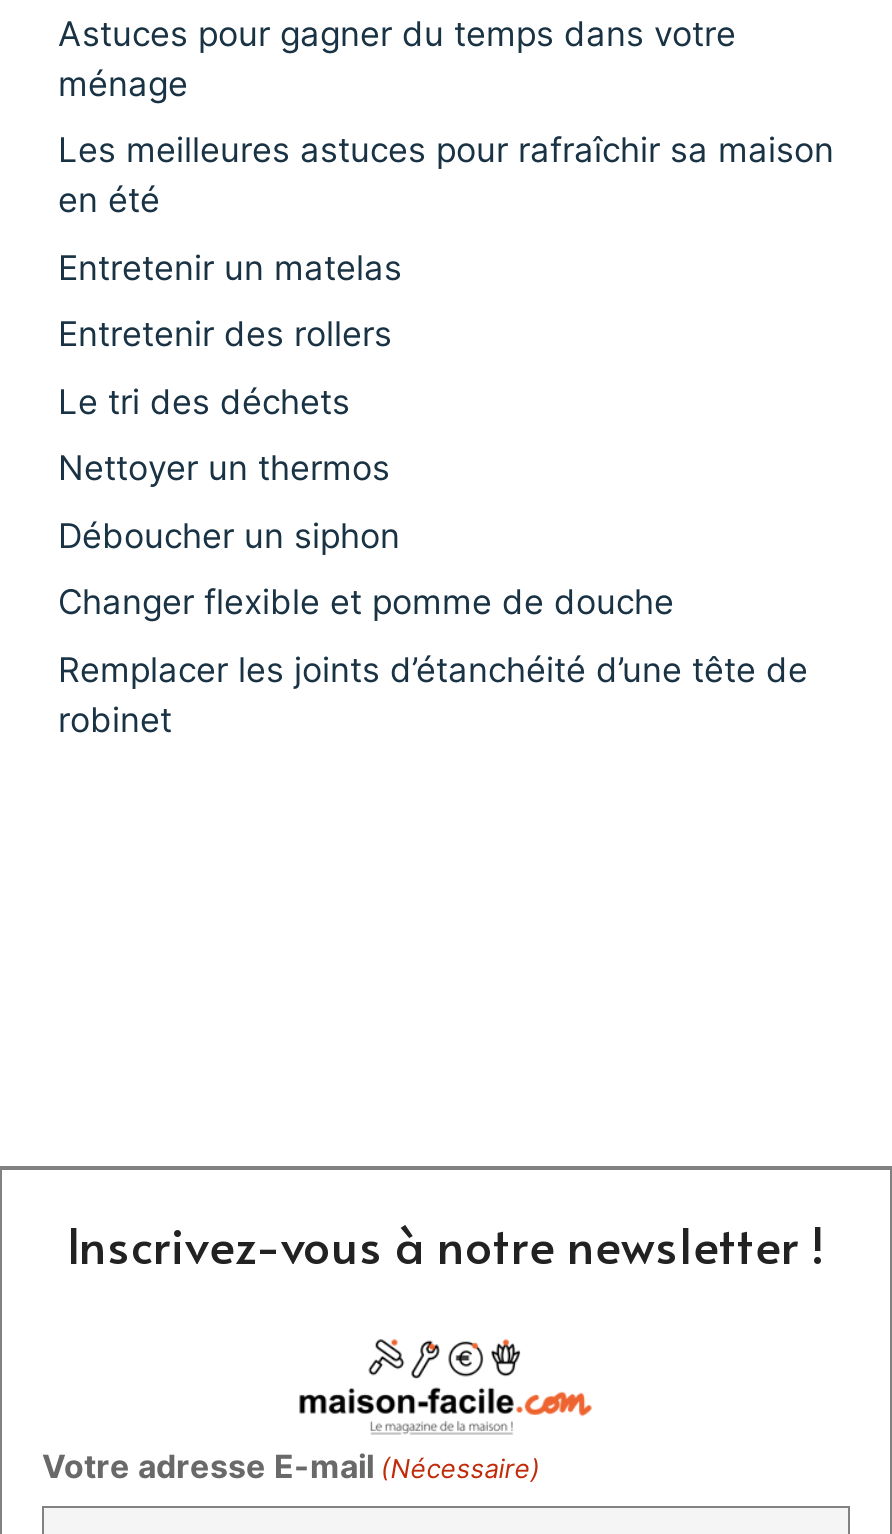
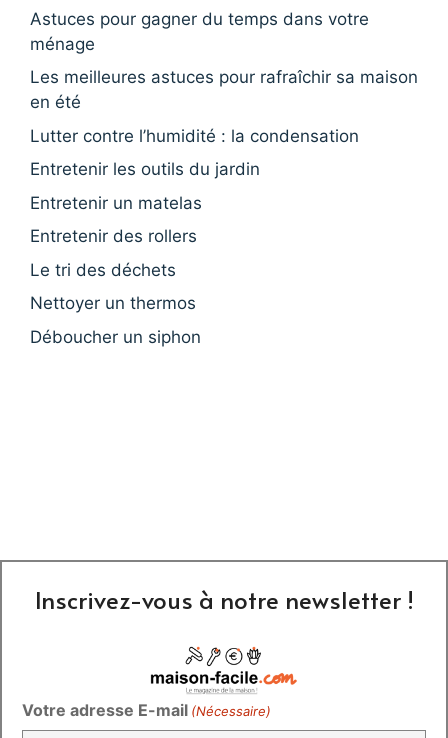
none -> [30,125,359,179] Lutter contre l’humidité : la condensation | Entretenir les outils du jardin
moved [58,247,402,555] -> [30,192,202,346]: Entretenir un matelas | Entretenir des rollers | Le tri des déchets | Nettoyer un thermos | Déboucher un siphon
[58,582,808,739] Changer flexible et pomme de douche | Remplacer les joints d’étanchéité d’une tête de | robinet -> none

